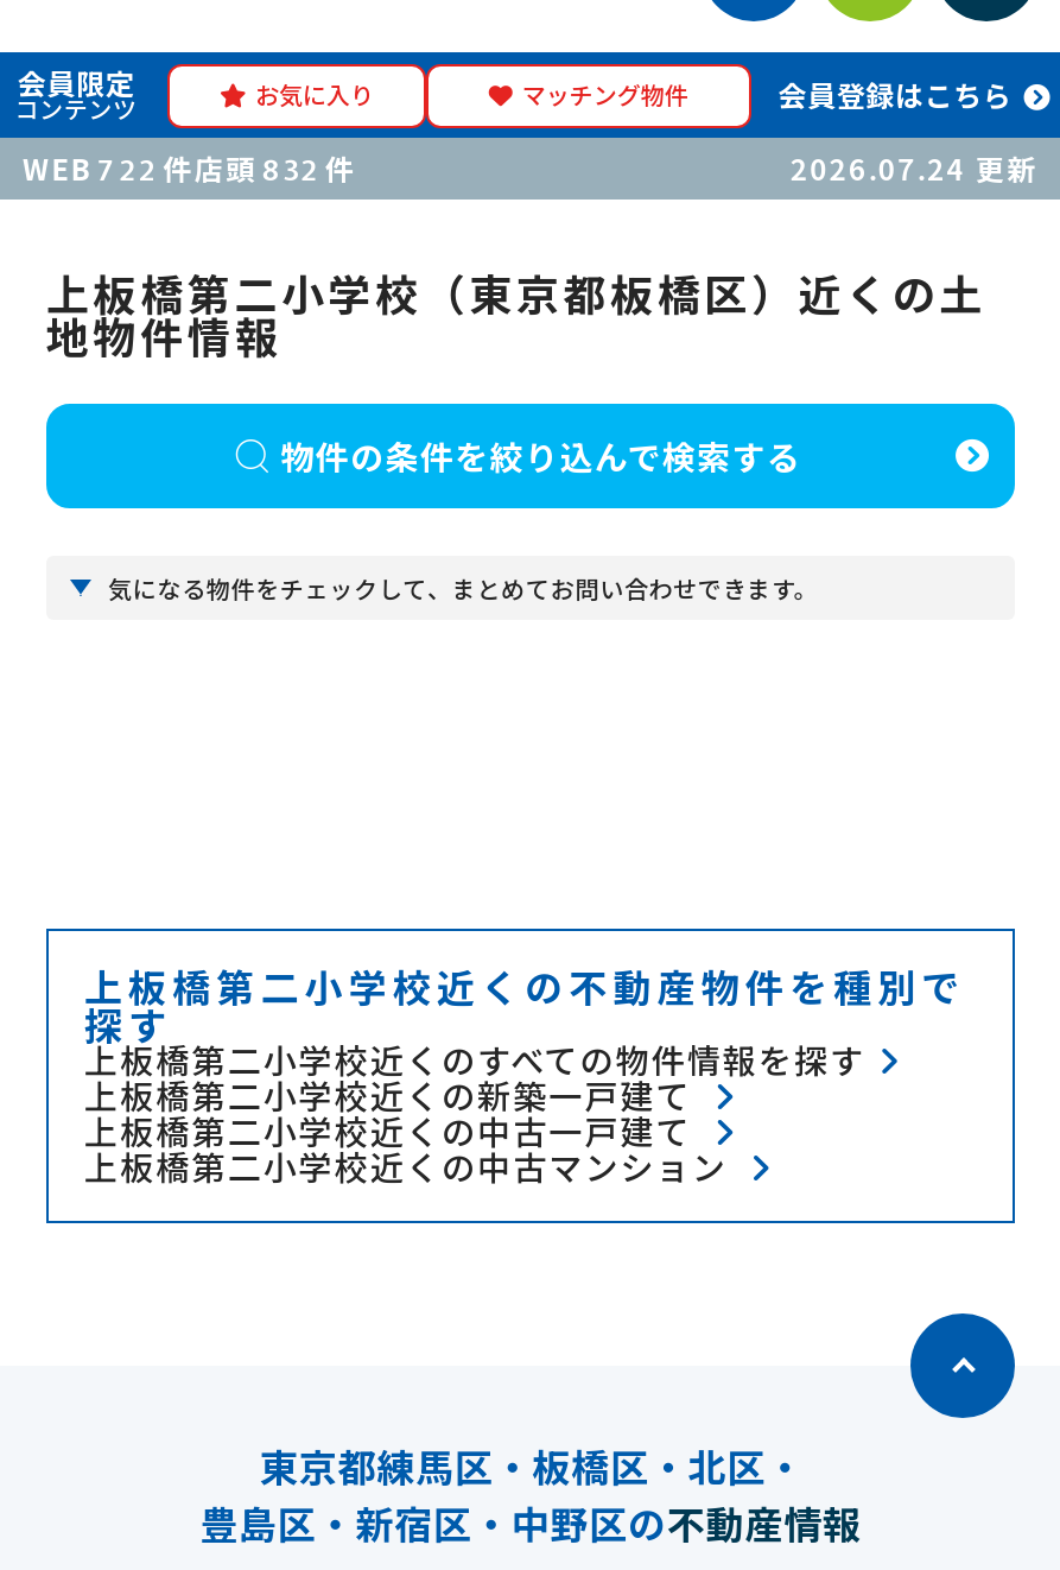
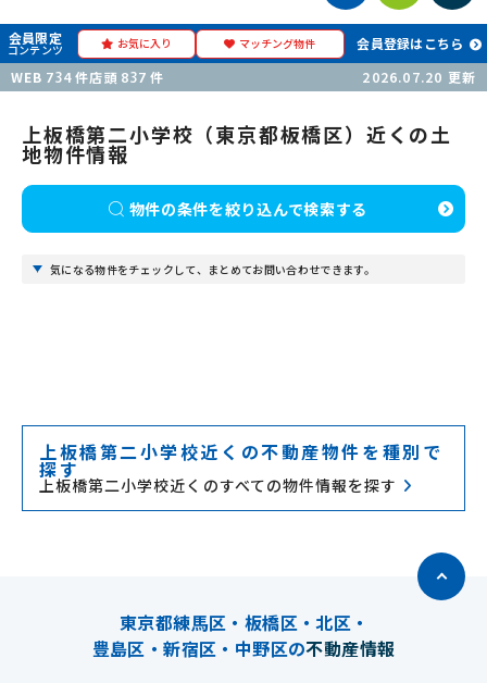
[23,147,356,188] WEB 722 件店頭 832 件 -> [11,67,165,86] WEB 734 件店頭 837 件
[790,147,1039,188] 2026.07.24更新 -> [362,67,476,86] 2026.07.20更新
[84,1071,737,1190] 上板橋第二小学校近くの新築一戸建て | 上板橋第二小学校近くの中古一戸建て | 上板橋第二小学校近くの中古マンション -> none

